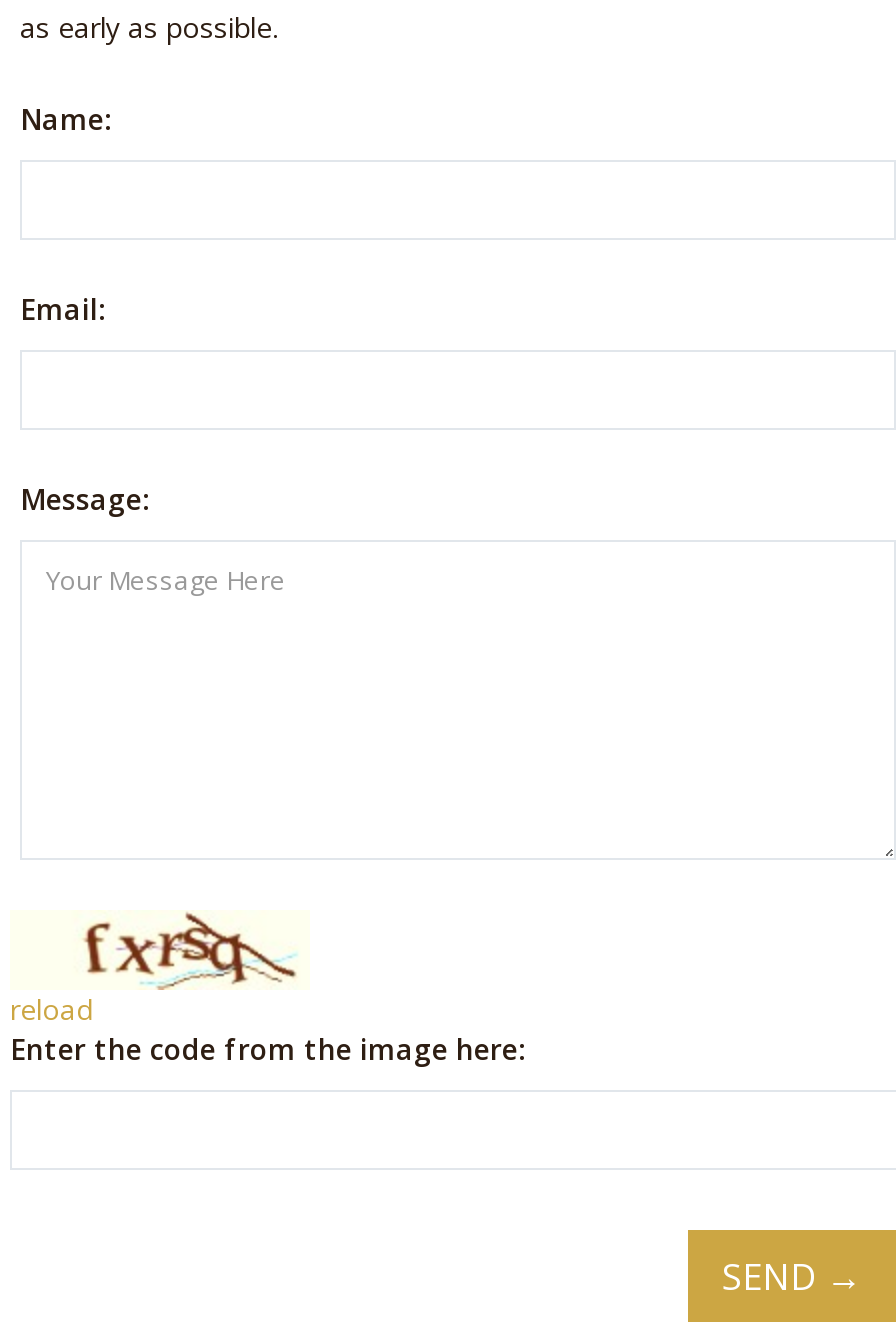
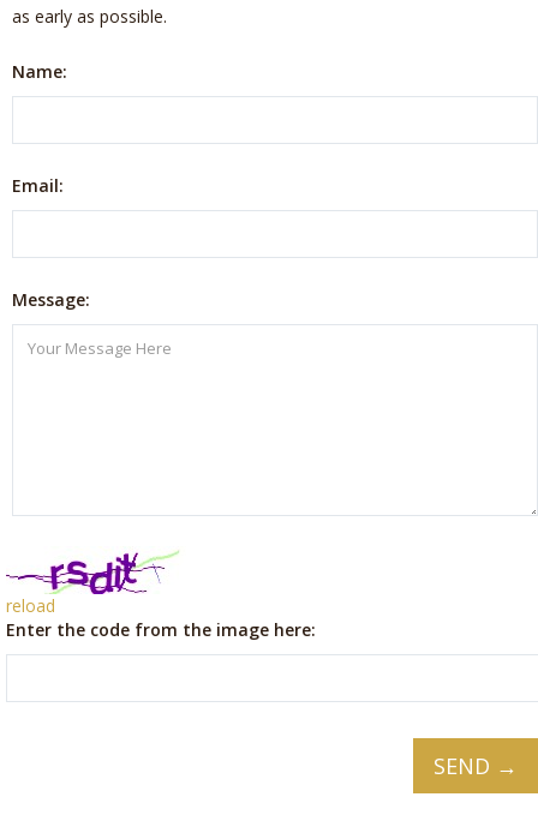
[10,910,300,992] [image] -> [5,547,179,595] [image]

